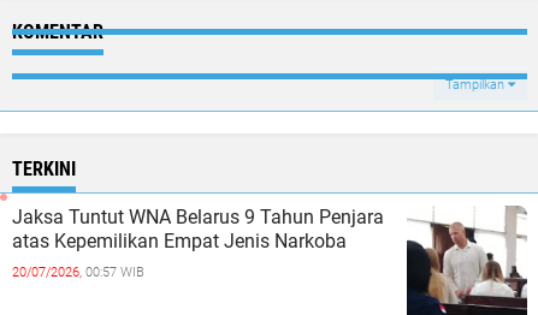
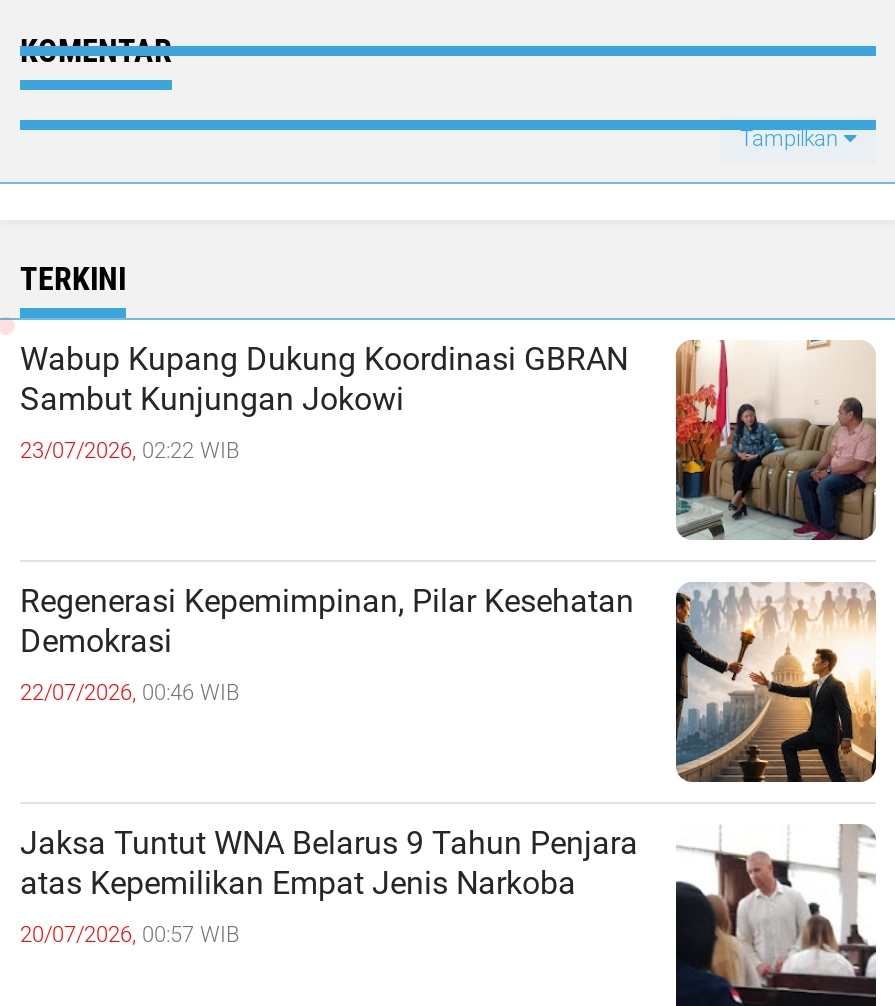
none -> [20,340,878,542] [image] | Wabup Kupang Dukung Koordinasi GBRAN | Sambut Kunjungan Jokowi | 23/07/2026, 02:22 WIB
none -> [20,582,878,784] [image] | Regenerasi Kepemimpinan, Pilar Kesehatan | Demokrasi | 22/07/2026, 00:46 WIB

